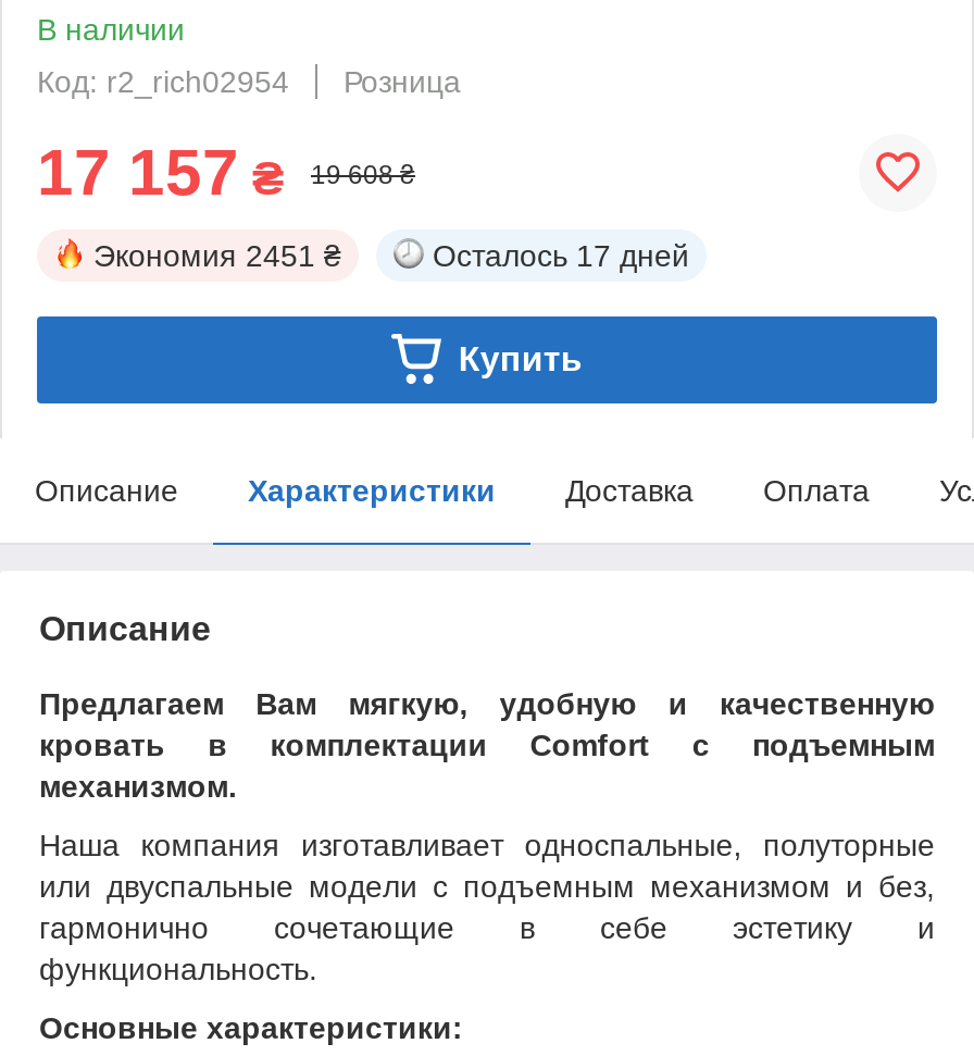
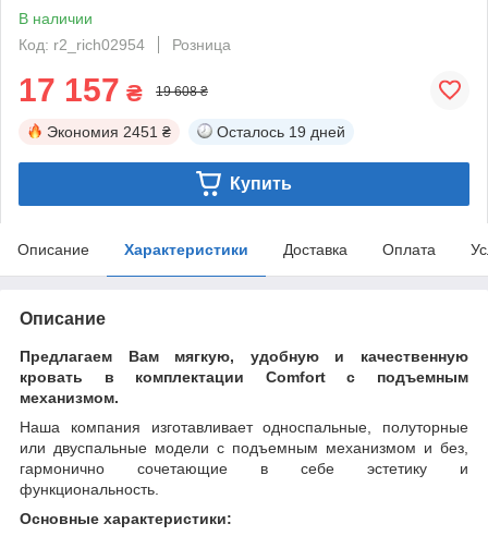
[433,238,689,273] Осталось 17 дней -> [217,123,345,140] Осталось 19 дней

